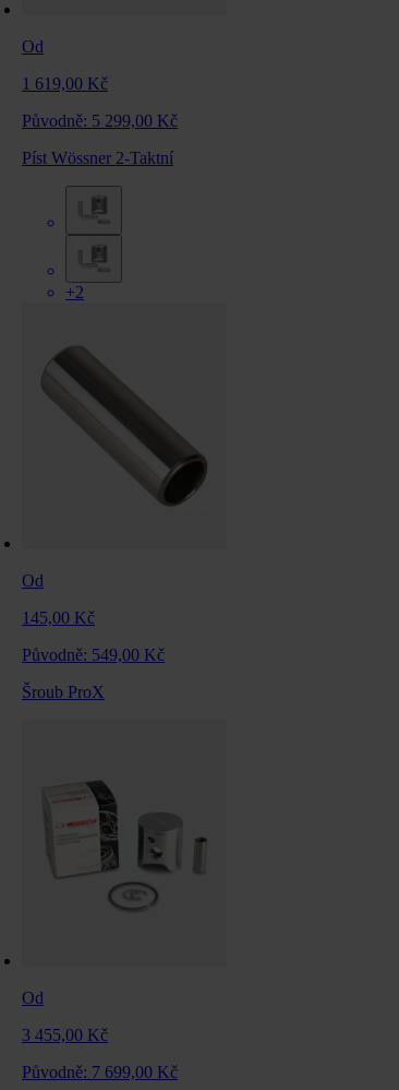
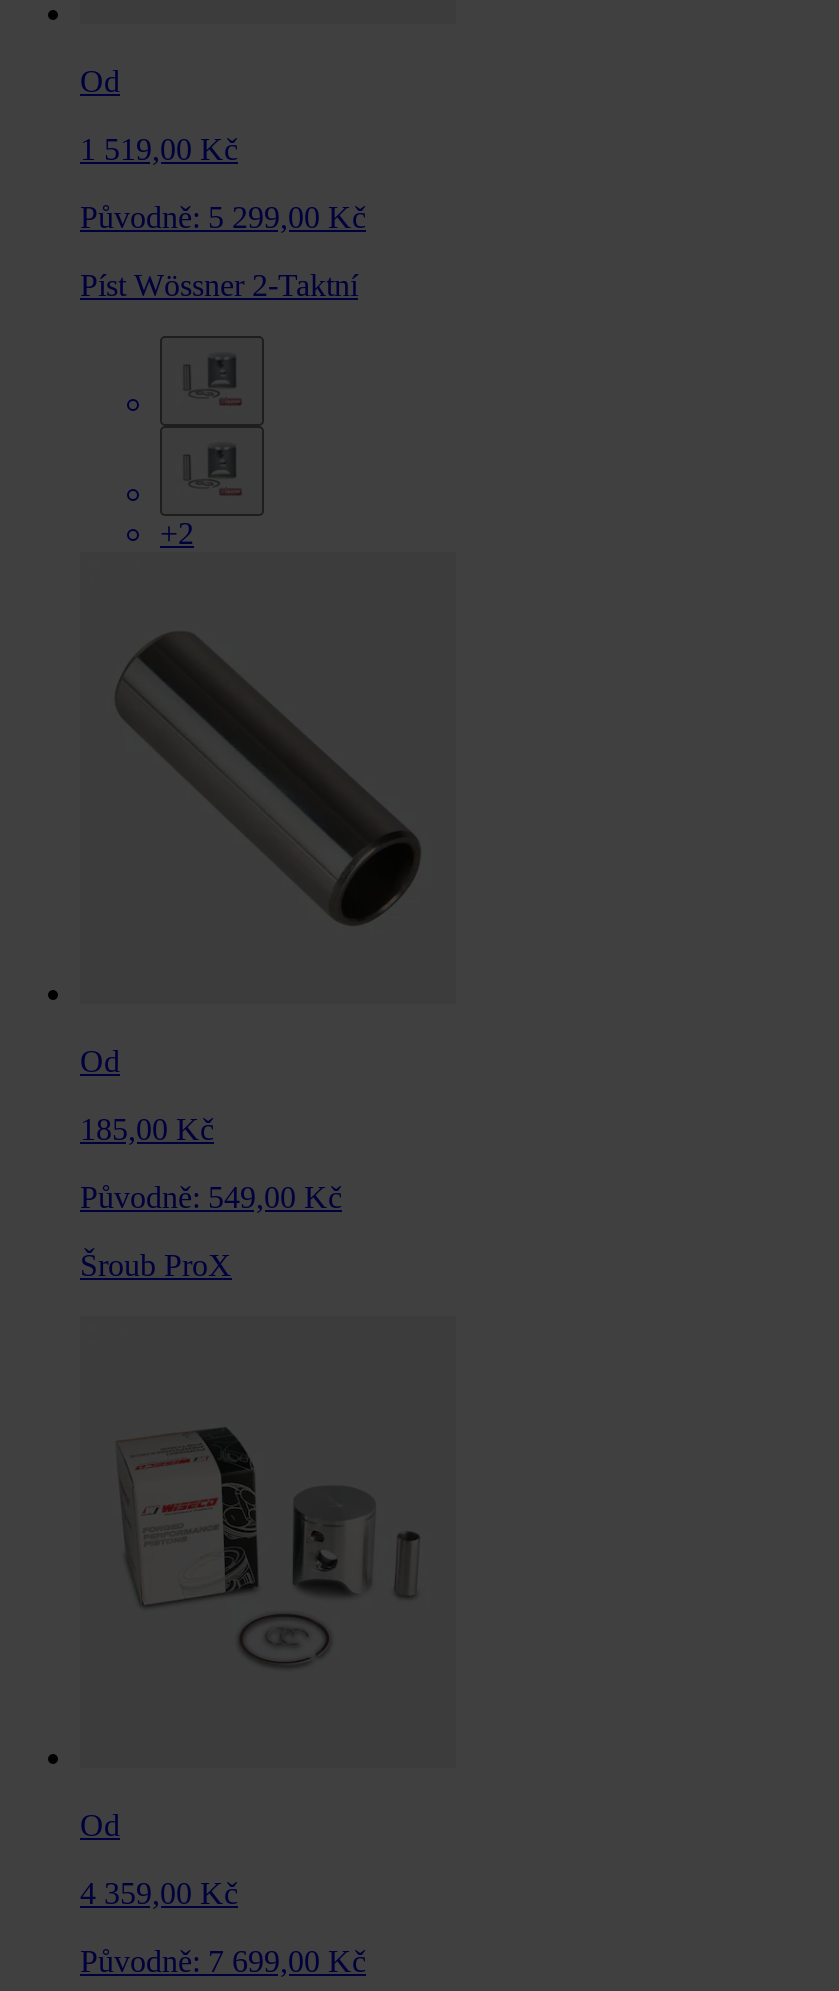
[22,74,108,93] 1 619,00 Kč -> [80,132,238,166] 1 519,00 Kč
[22,608,95,627] 145,00 Kč -> [80,1111,214,1145] 185,00 Kč
[22,1025,108,1044] 3 455,00 Kč -> [80,1875,238,1909] 4 359,00 Kč

